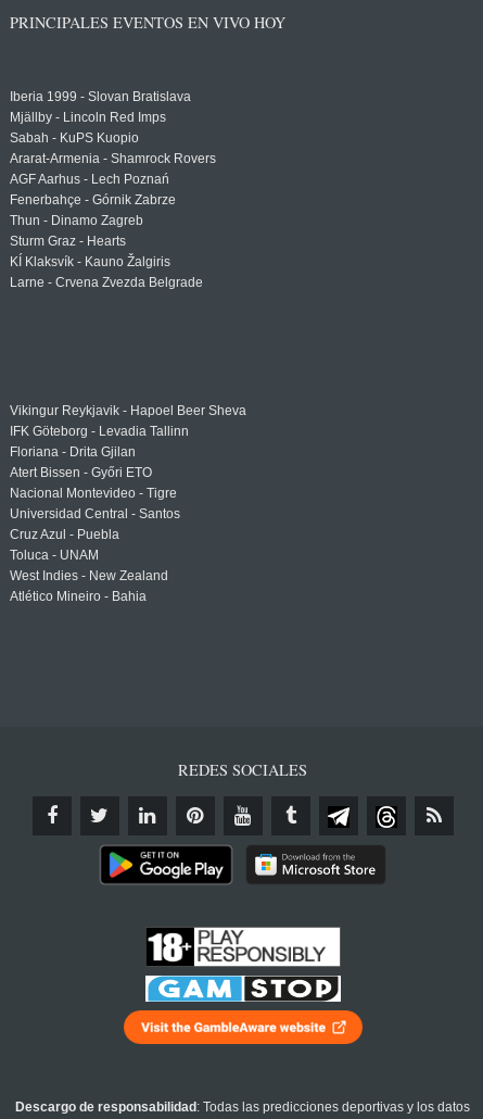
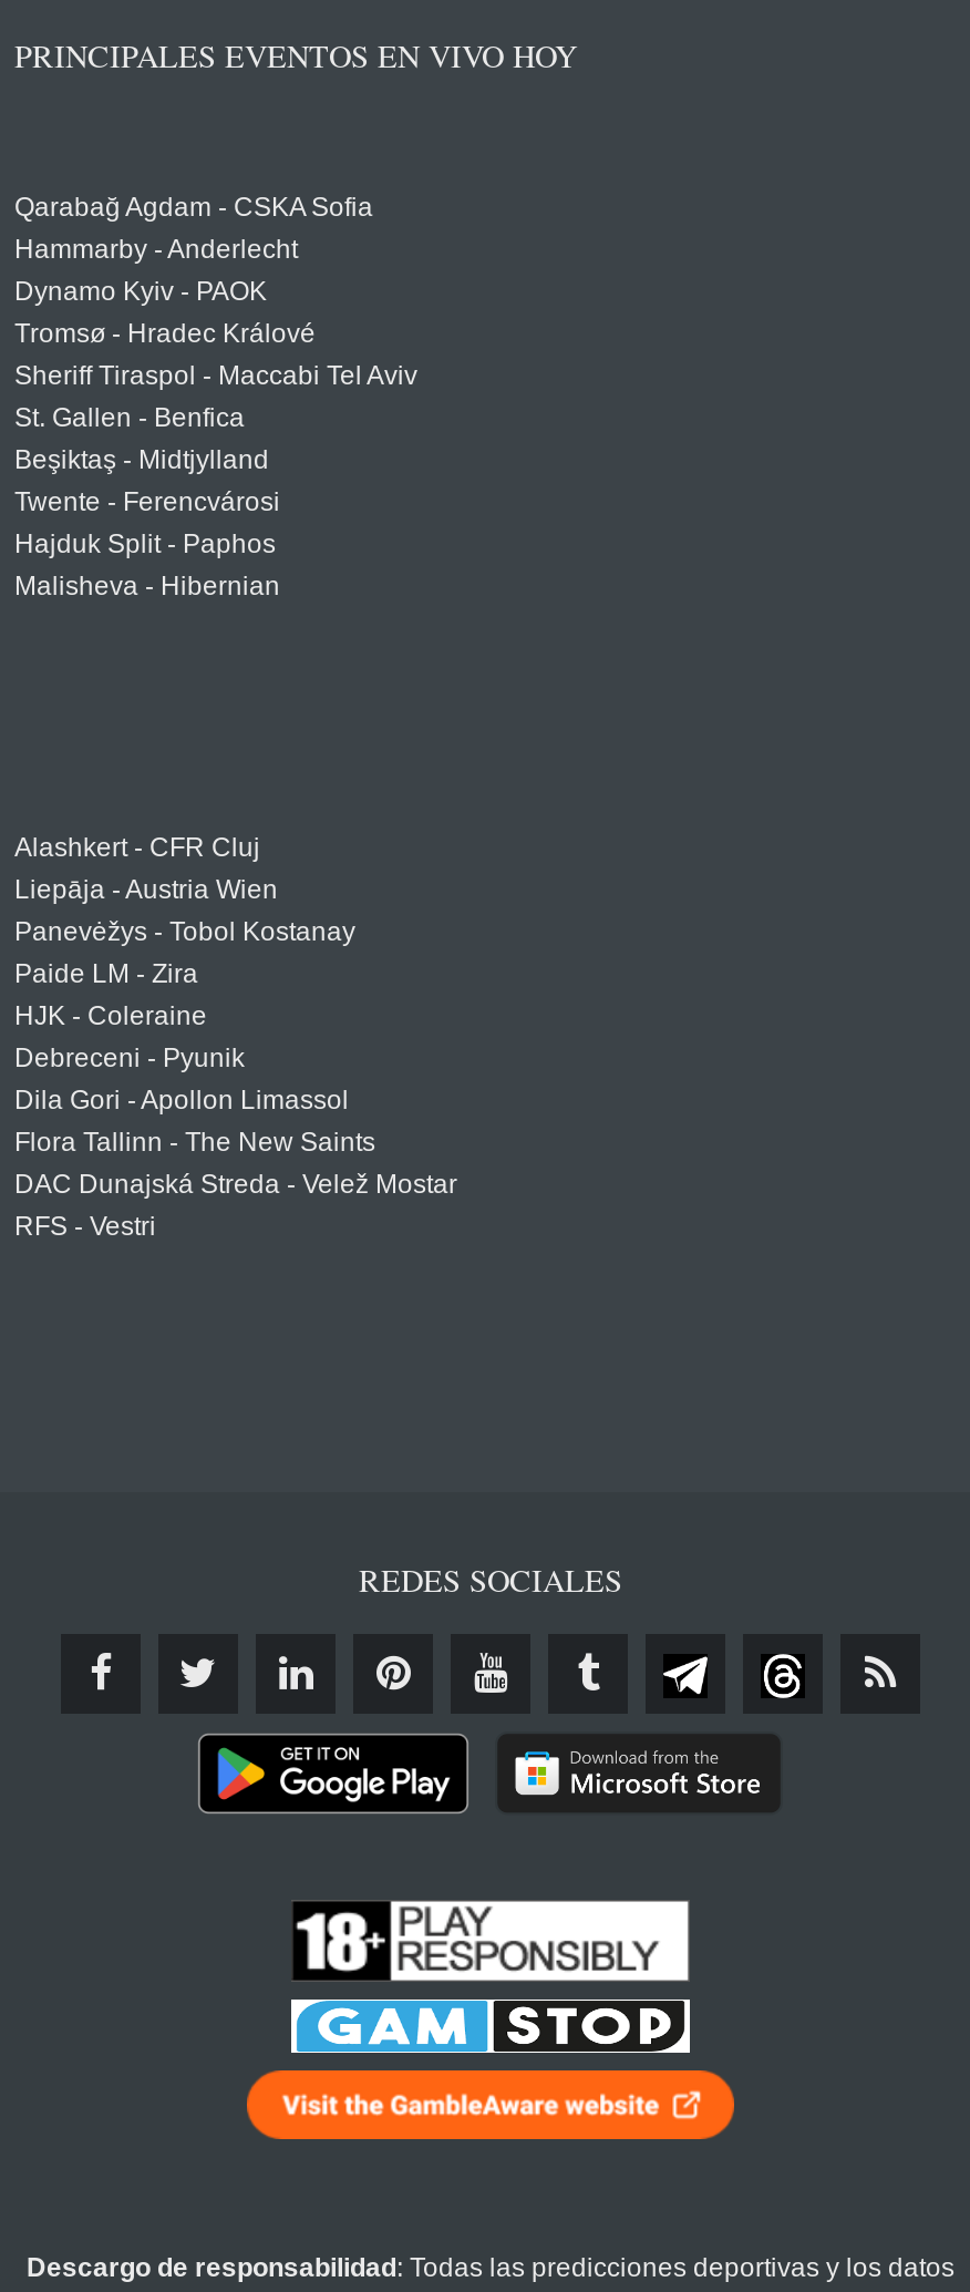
[10,89,216,290] Iberia 1999 - Slovan Bratislava | Mjällby - Lincoln Red Imps | Sabah - KuPS Kuopio | Ararat-Armenia - Shamrock Rovers | AGF Aarhus - Lech Poznań | Fenerbahçe - Górnik Zabrze | Thun - Dinamo Zagreb | Sturm Graz - Hearts | KÍ Klaksvík - Kauno Žalgiris | Larne - Crvena Zvezda Belgrade -> [14,192,417,602] Qarabağ Agdam - CSKA Sofia | Hammarby - Anderlecht | Dynamo Kyiv - PAOK | Tromsø - Hradec Králové | Sheriff Tiraspol - Maccabi Tel Aviv | St. Gallen - Benfica | Beşiktaş - Midtjylland | Twente - Ferencvárosi | Hajduk Split - Paphos | Malisheva - Hibernian
[10,403,246,604] Vikingur Reykjavik - Hapoel Beer Sheva | IFK Göteborg - Levadia Tallinn | Floriana - Drita Gjilan | Atert Bissen - Győri ETO | Nacional Montevideo - Tigre | Universidad Central - Santos | Cruz Azul - Puebla | Toluca - UNAM | West Indies - New Zealand | Atlético Mineiro - Bahia -> [14,832,457,1242] Alashkert - CFR Cluj | Liepāja - Austria Wien | Panevėžys - Tobol Kostanay | Paide LM - Zira | HJK - Coleraine | Debreceni - Pyunik | Dila Gori - Apollon Limassol | Flora Tallinn - The New Saints | DAC Dunajská Streda - Velež Mostar | RFS - Vestri

